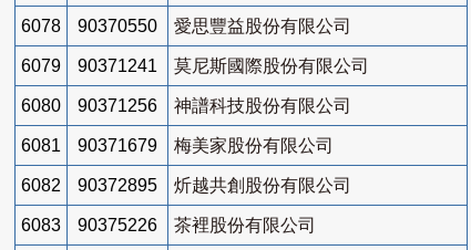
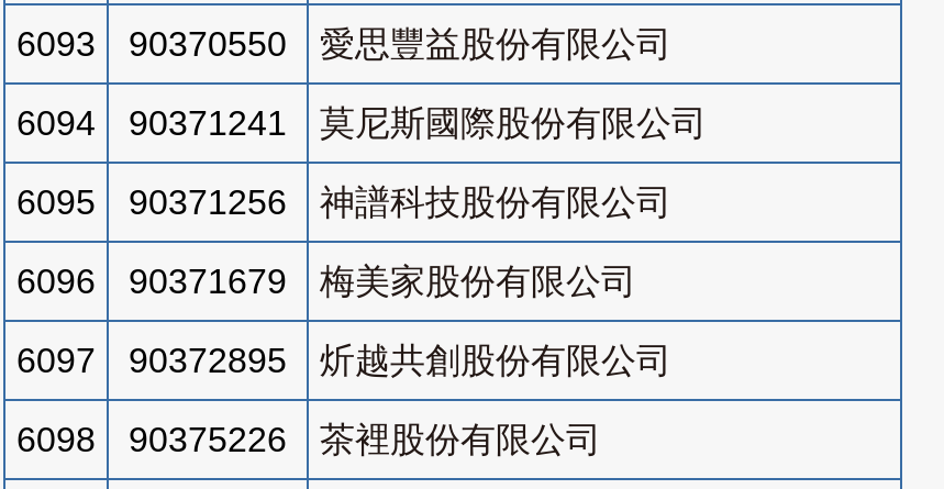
[21,16,351,35] 6078 90370550 愛思豐益股份有限公司 -> [16,25,671,62] 6093 90370550 愛思豐益股份有限公司
[21,56,369,75] 6079 90371241 莫尼斯國際股份有限公司 -> [16,104,707,142] 6094 90371241 莫尼斯國際股份有限公司
[21,96,351,115] 6080 90371256 神譜科技股份有限公司 -> [16,183,671,221] 6095 90371256 神譜科技股份有限公司
[21,136,334,155] 6081 90371679 梅美家股份有限公司 -> [16,262,636,300] 6096 90371679 梅美家股份有限公司
[21,176,351,195] 6082 90372895 炘越共創股份有限公司 -> [16,342,671,379] 6097 90372895 炘越共創股份有限公司
[21,216,316,234] 6083 90375226 茶裡股份有限公司 -> [16,421,601,458] 6098 90375226 茶裡股份有限公司

